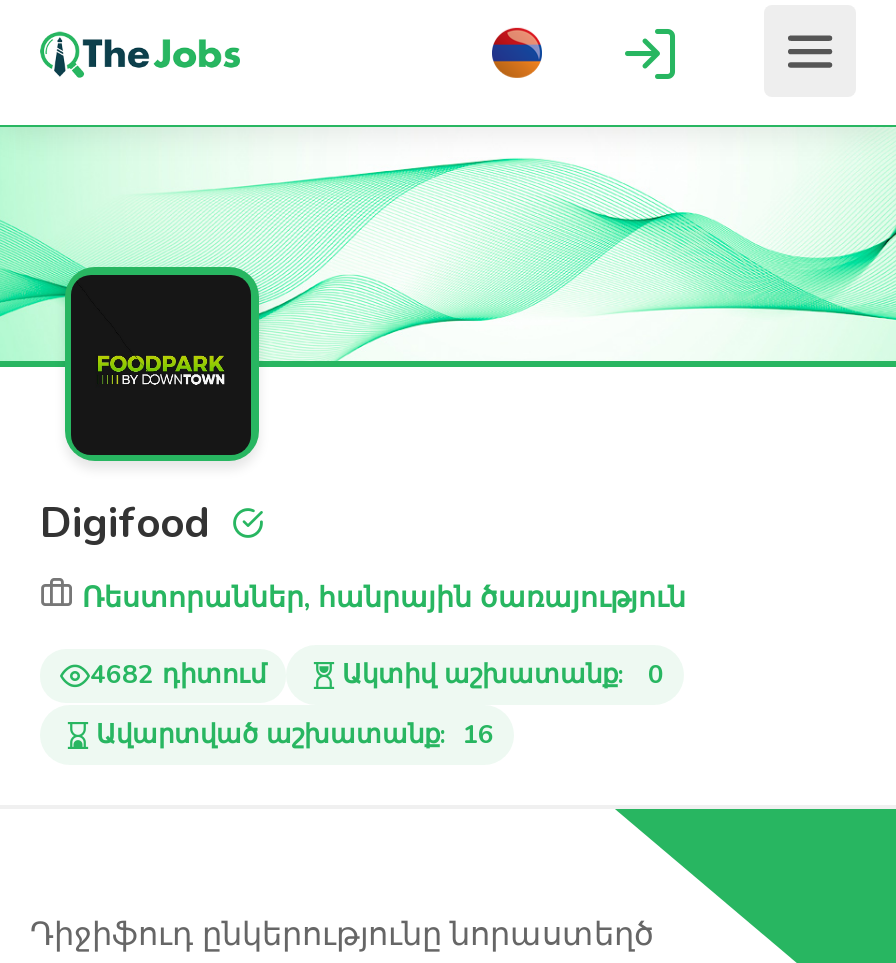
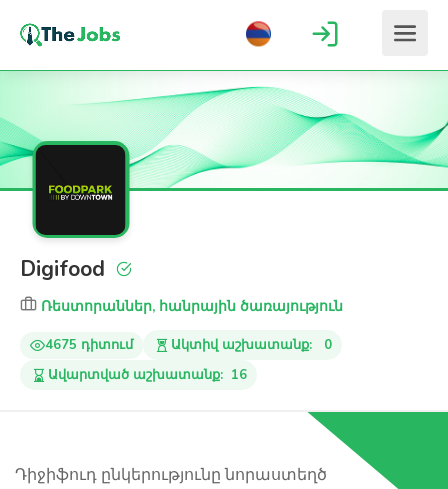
[90,656,266,692] 4682 դիտում -> [45,335,133,353] 4675 դիտում

